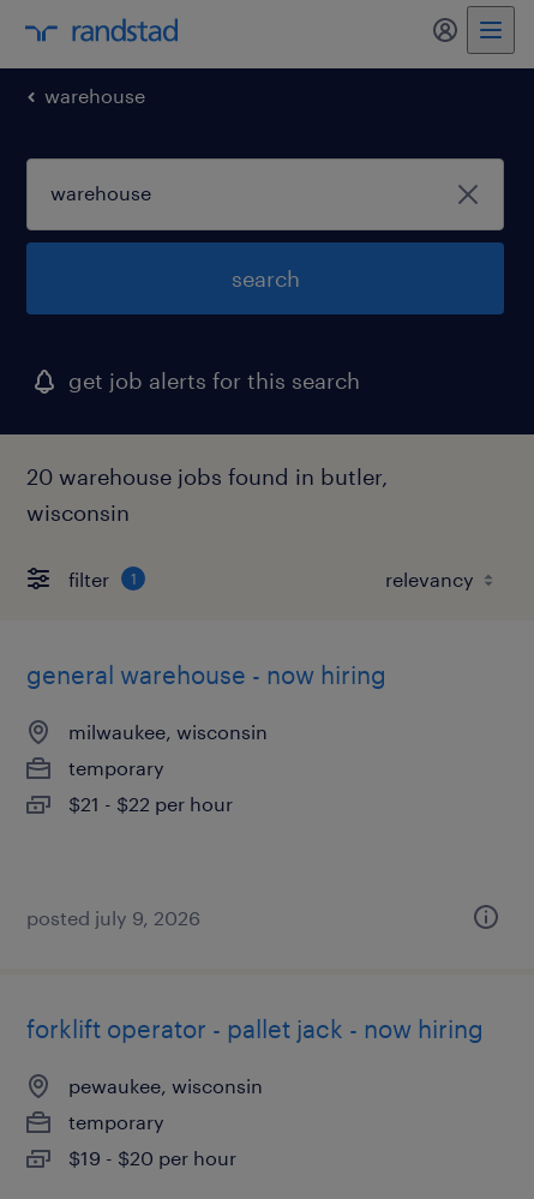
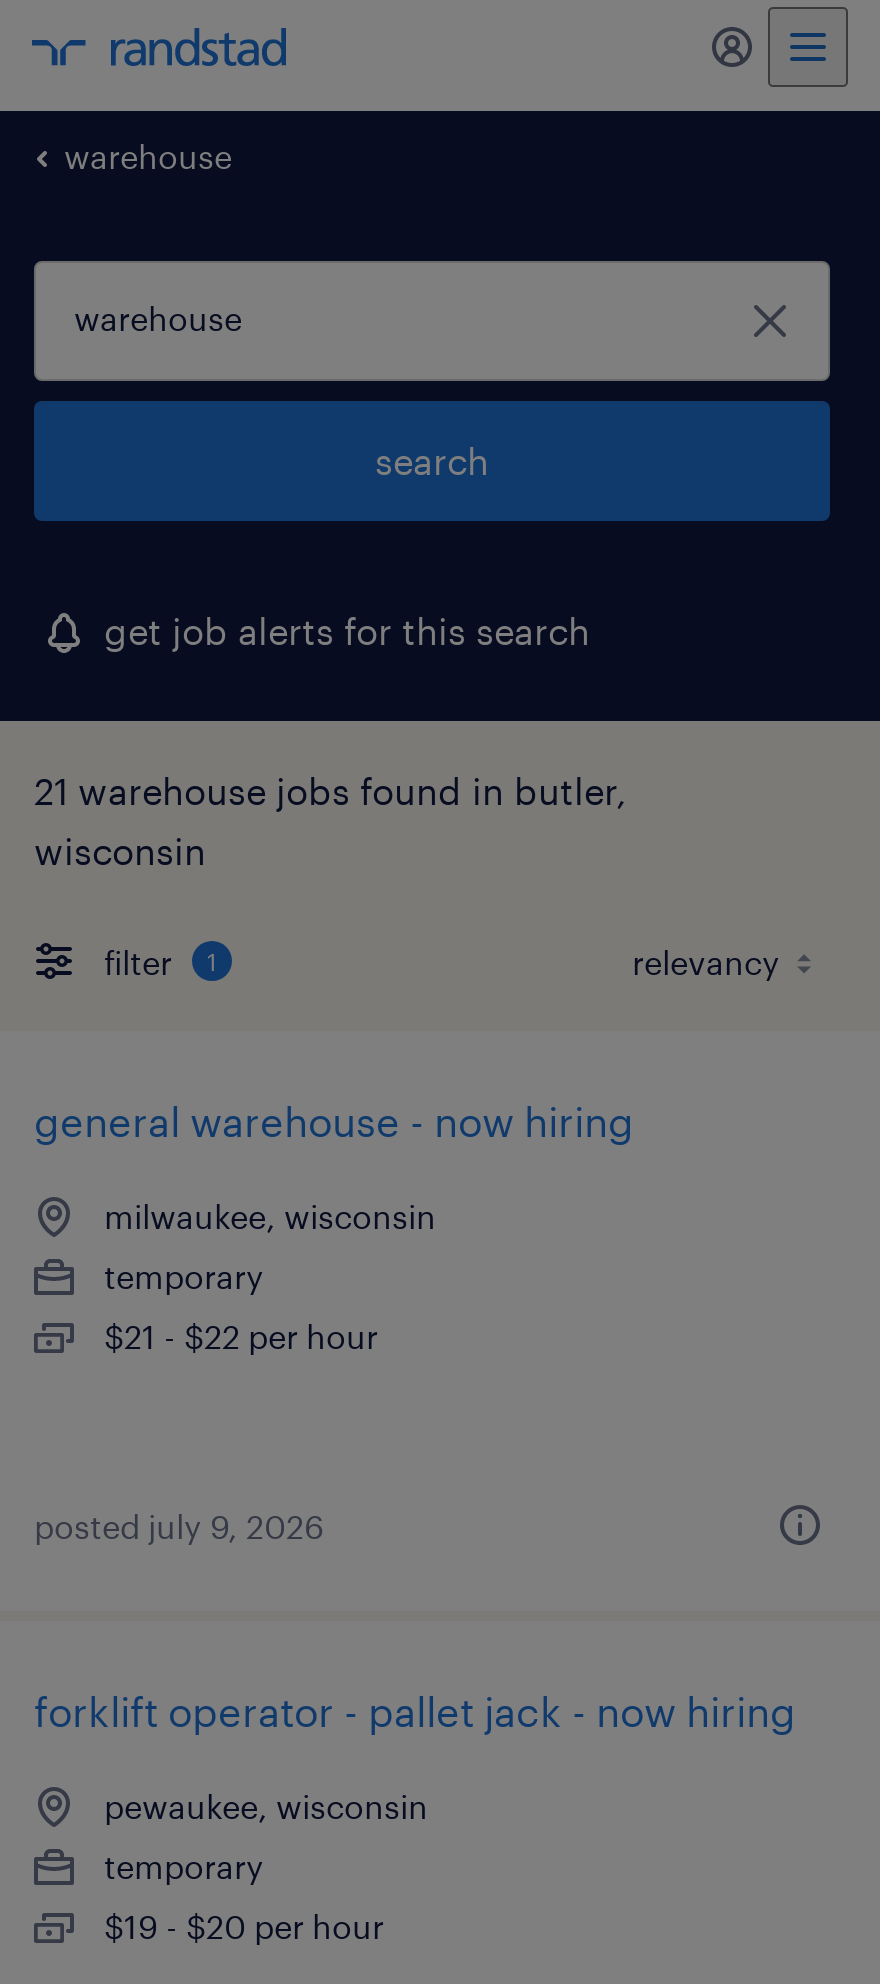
[26,463,388,490] 20 warehouse jobs found in butler, -> [34,769,626,813] 21 warehouse jobs found in butler,

